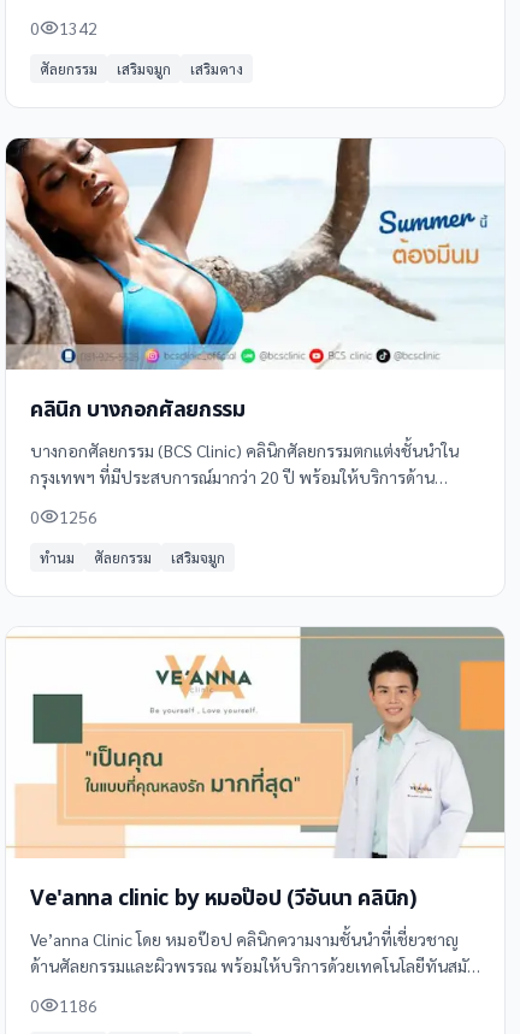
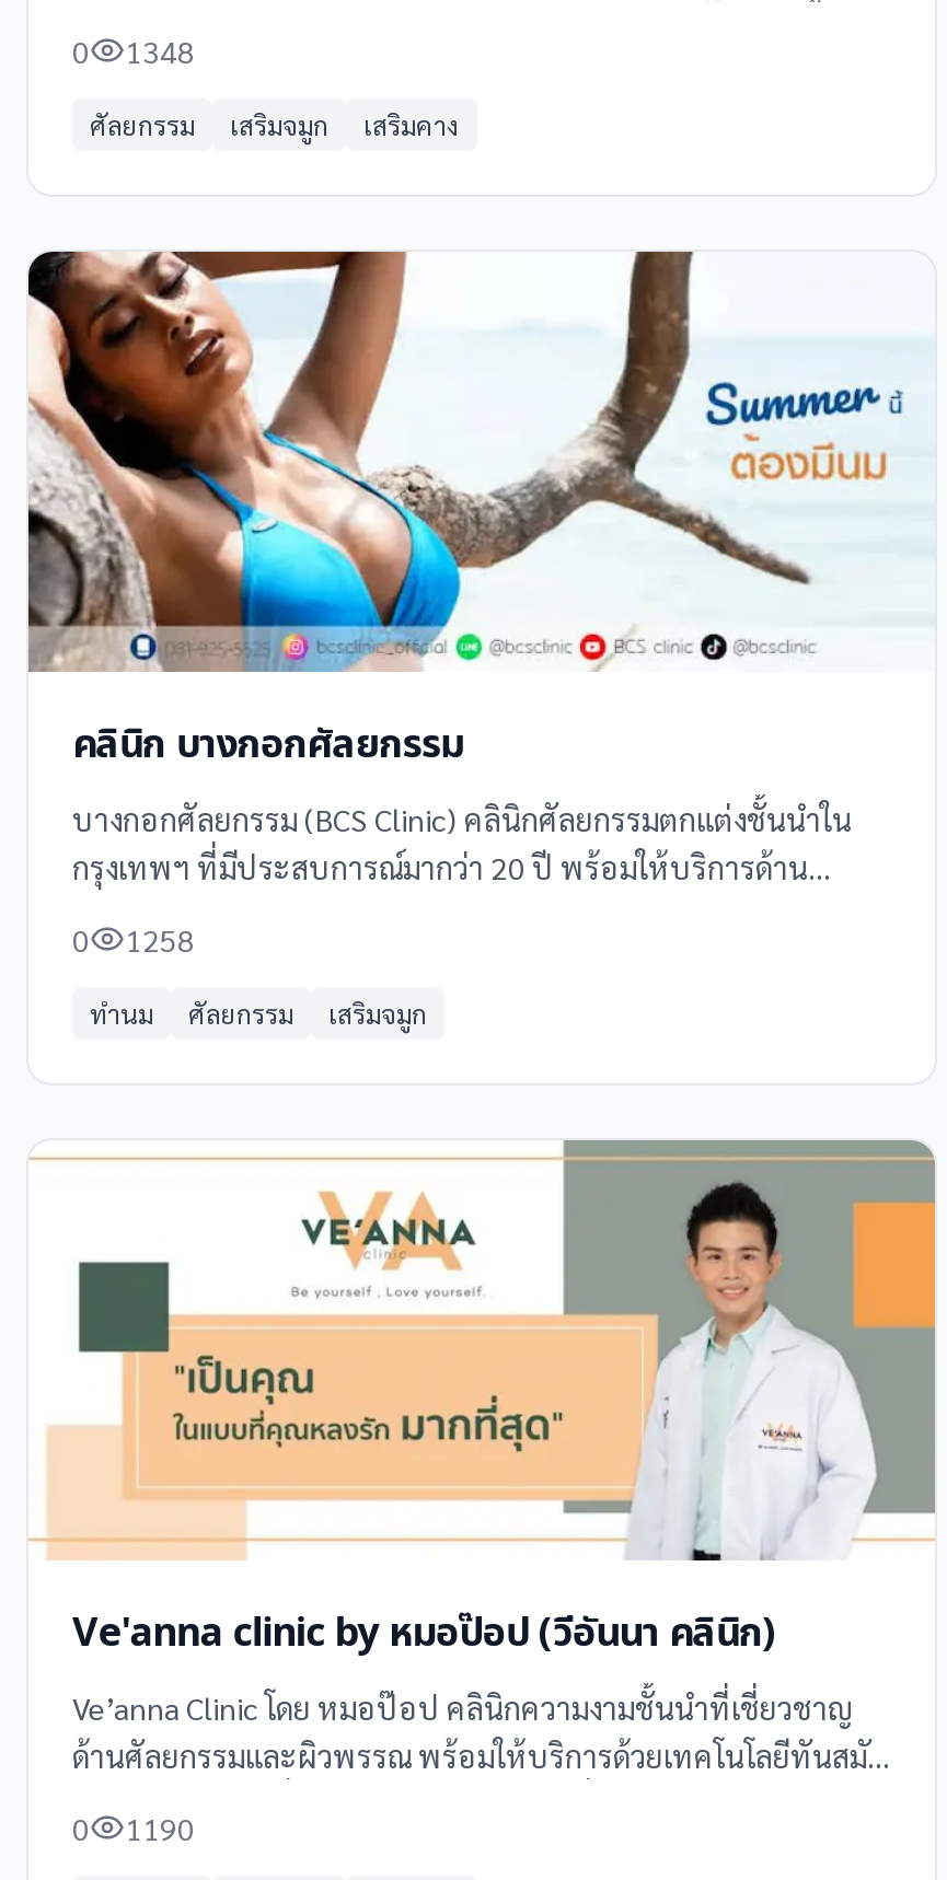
[30,17,97,39] 0 1342 -> [72,31,195,70] 0 1348
[30,506,97,527] 0 1256 -> [72,919,195,959] 0 1258
[30,994,97,1016] 0 1186 -> [72,1808,195,1847] 0 1190

